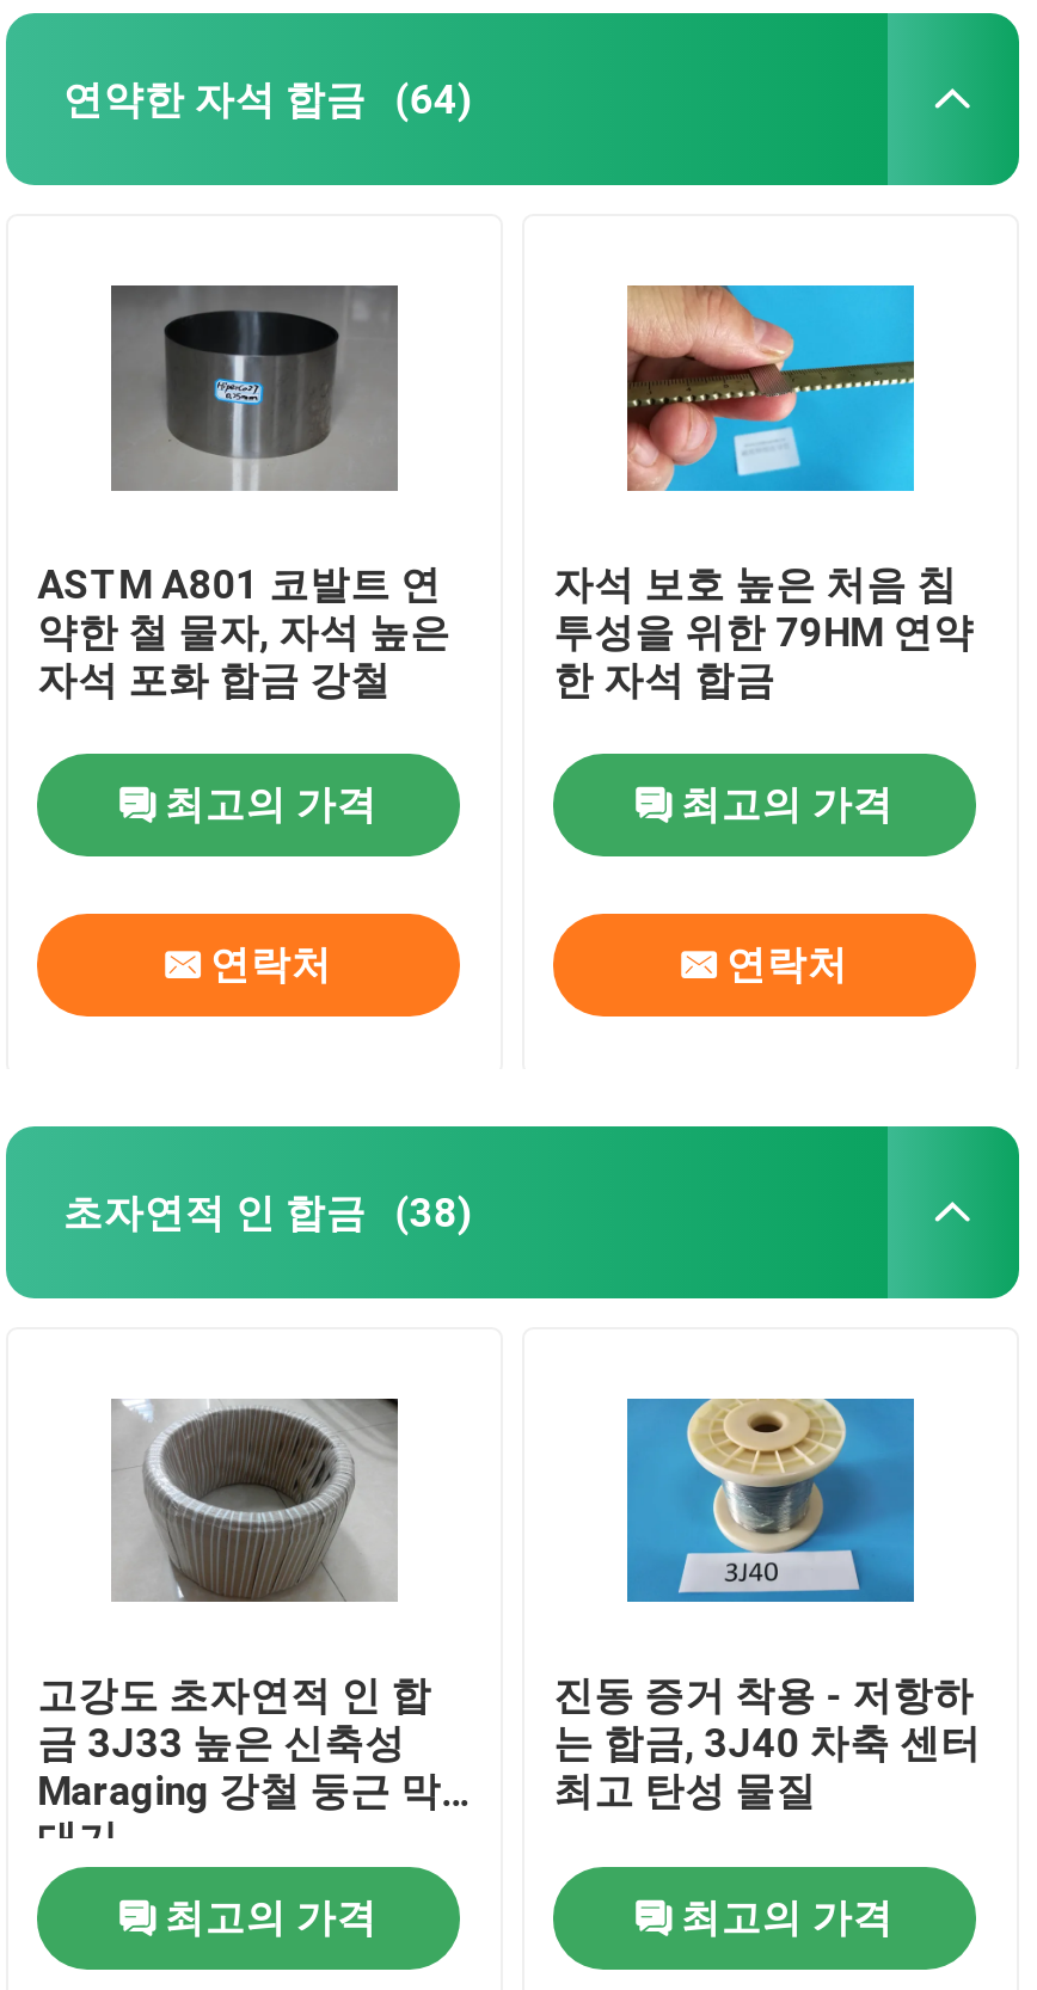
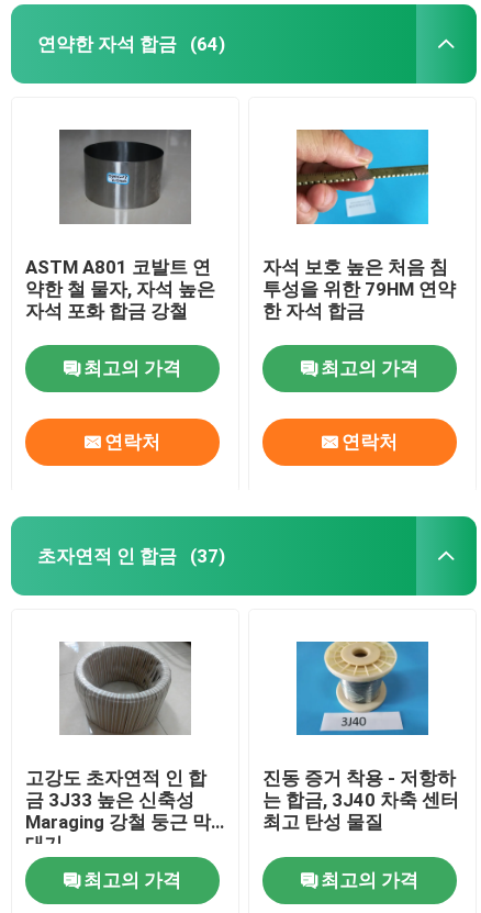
[63,1188,471,1237] 초자연적 인 합금 (38) -> [37,545,225,567] 초자연적 인 합금 (37)

